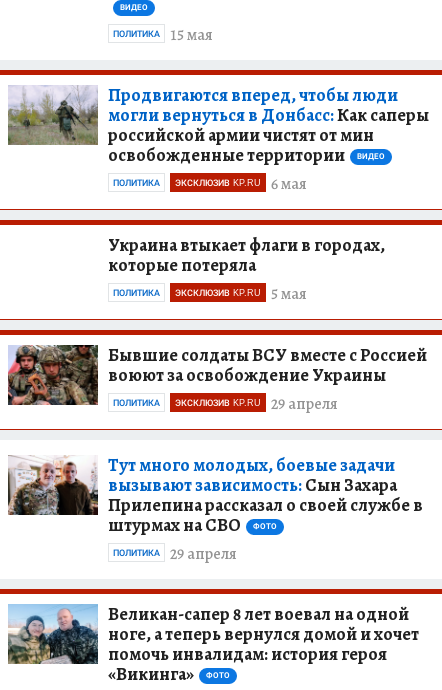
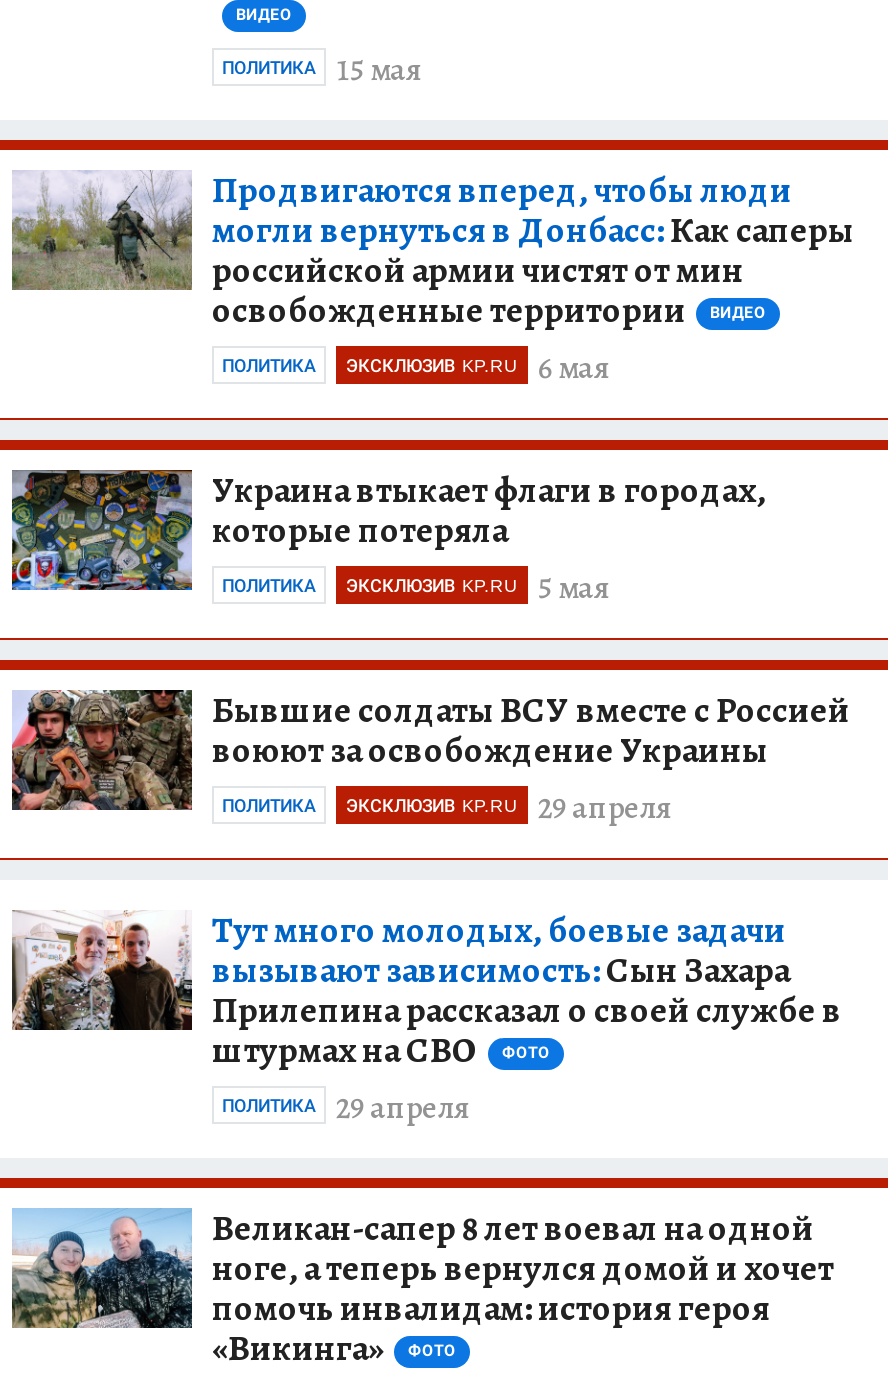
none -> [10,468,194,592] [image]

